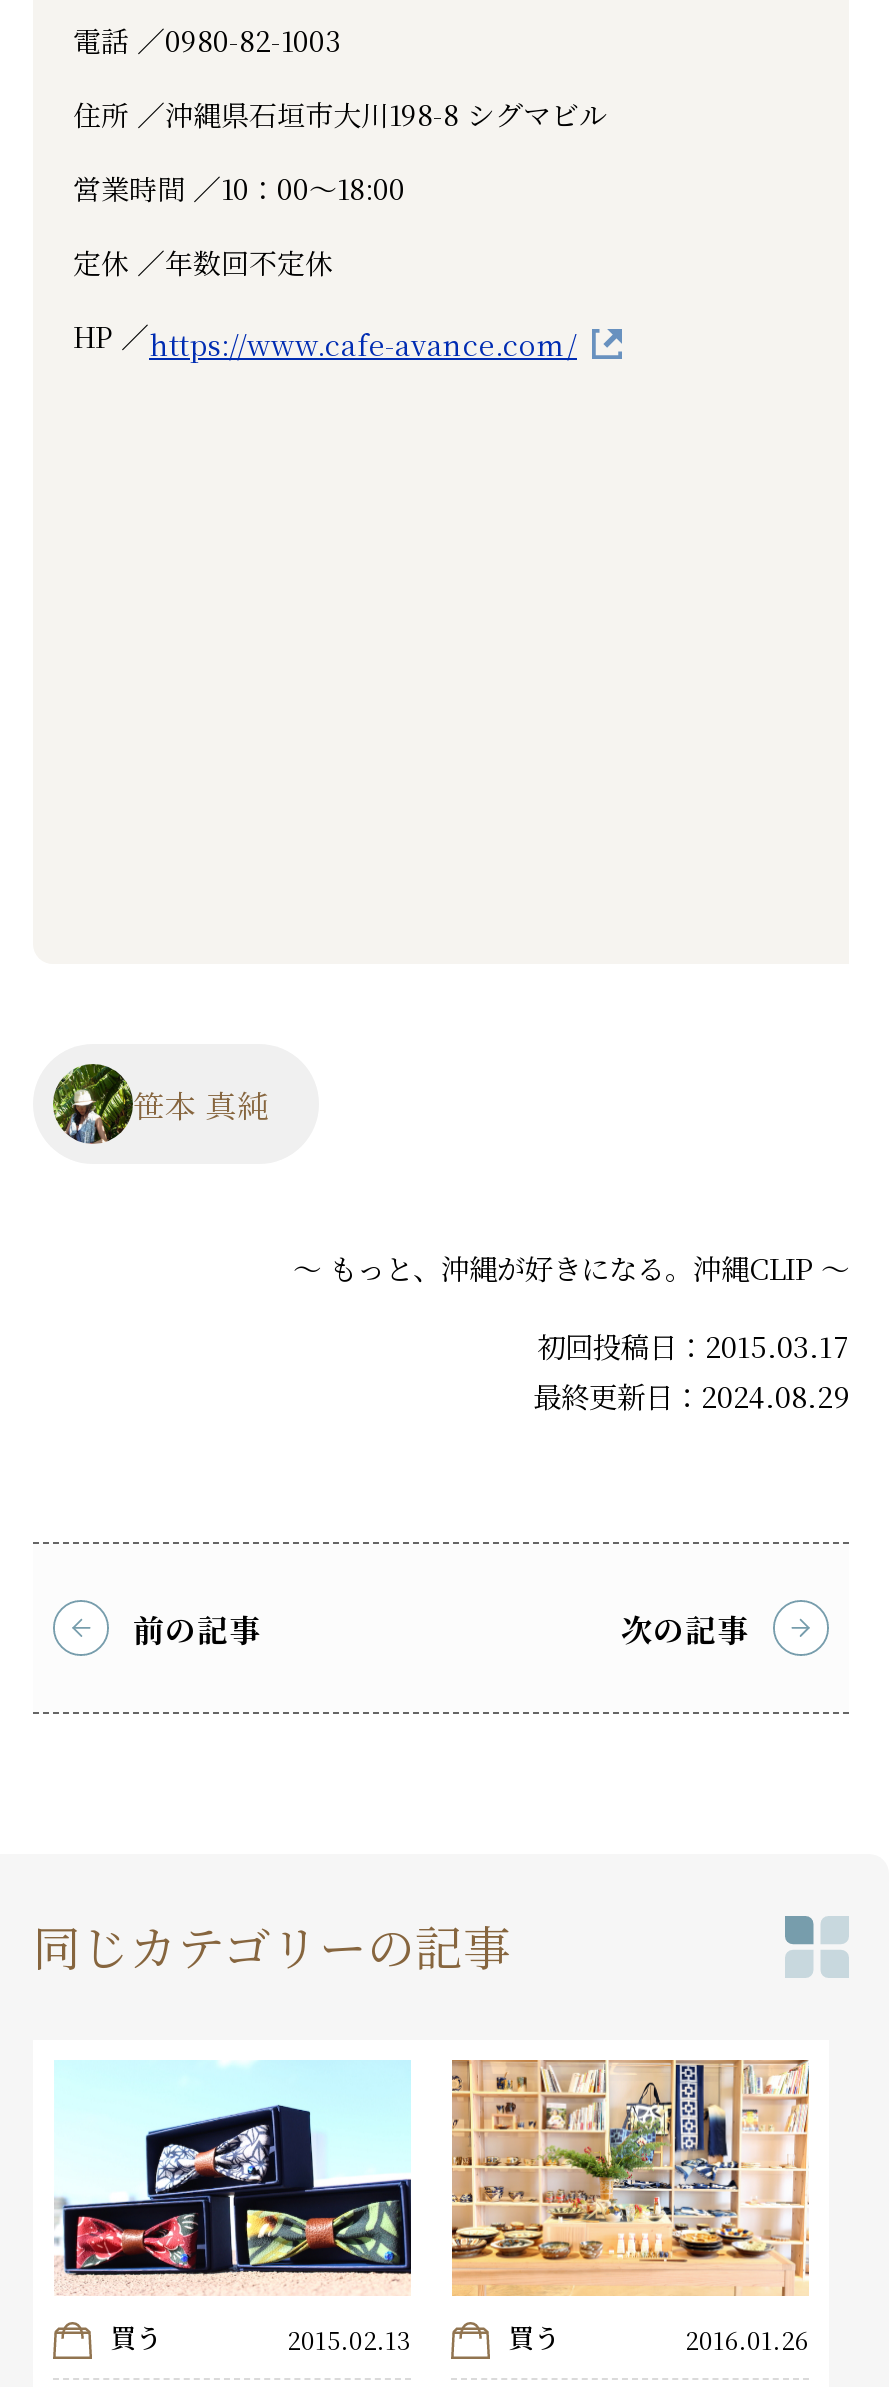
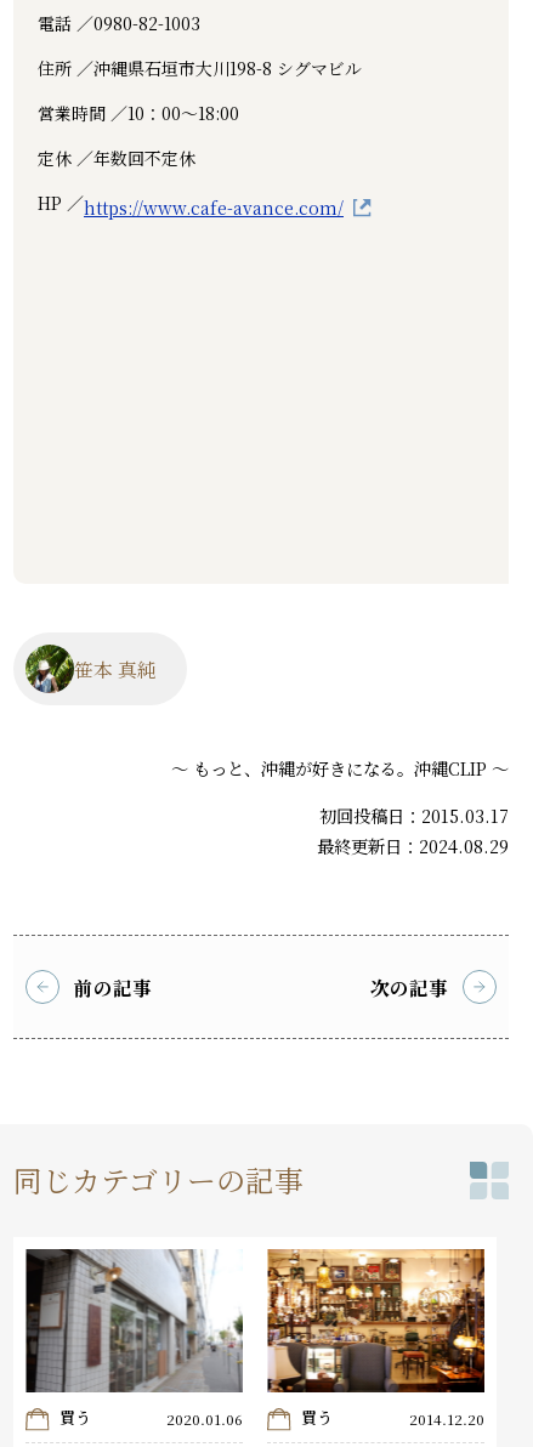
[53,2060,413,2357] [image] | 2015.02.13 -> [24,1248,244,1429] [image] | 2020.01.06
[451,2060,811,2357] [image] | 2016.01.26 -> [266,1249,486,1429] [image] | 2014.12.20

